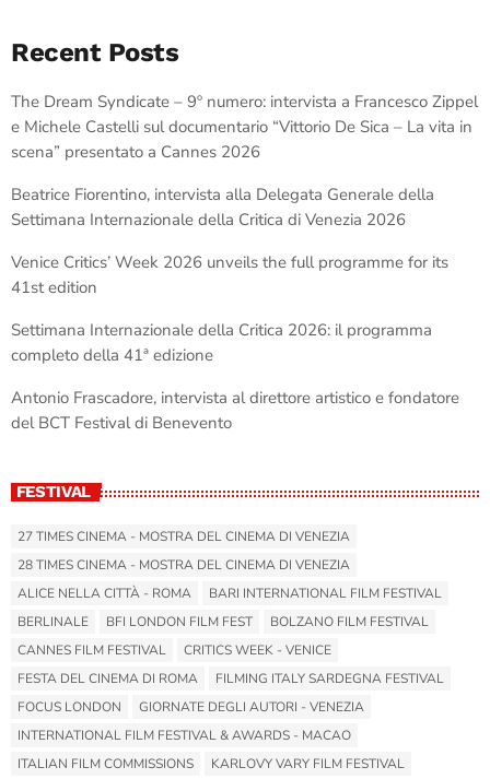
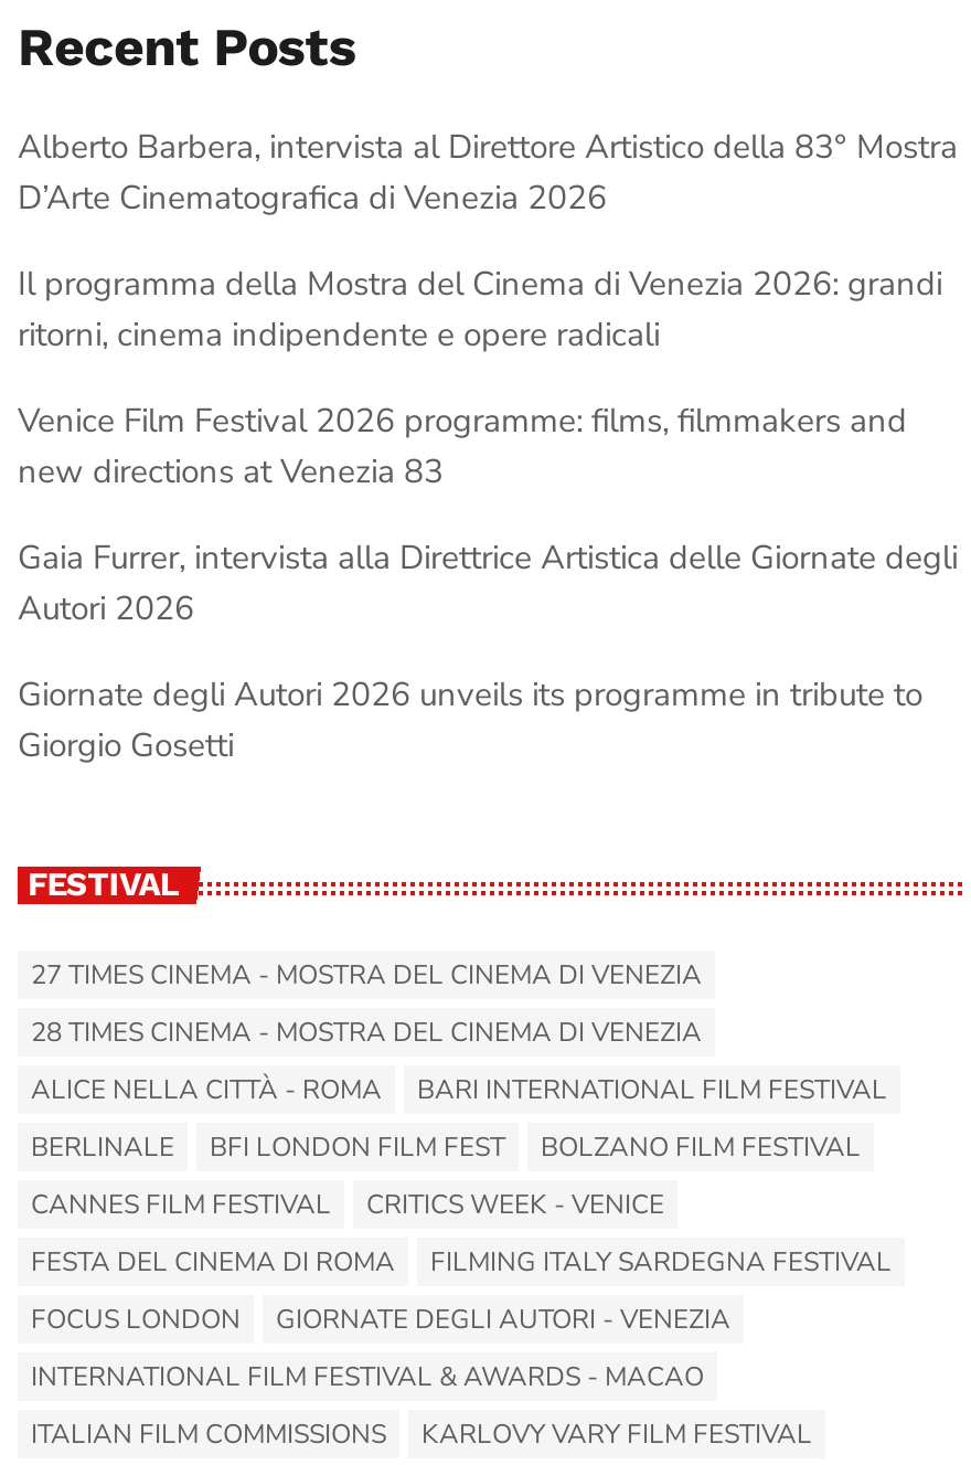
[11,90,478,162] The Dream Syndicate – 9º numero: intervista a Francesco Zippel | e Michele Castelli sul documentario “Vittorio De Sica – La vita in | scena” presentato a Cannes 2026 -> [18,124,958,219] Alberto Barbera, intervista al Direttore Artistico della 83° Mostra | D’Arte Cinematografica di Venezia 2026
[11,183,434,230] Beatrice Fiorentino, intervista alla Delegata Generale della | Settimana Internazionale della Critica di Venezia 2026 -> [18,261,942,356] Il programma della Mostra del Cinema di Venezia 2026: grandi | ritorni, cinema indipendente e opere radicali
[11,251,448,298] Venice Critics’ Week 2026 unveils the full programme for its | 41st edition -> [18,398,907,493] Venice Film Festival 2026 programme: films, filmmakers and | new directions at Venezia 83
[11,319,432,366] Settimana Internazionale della Critica 2026: il programma | completo della 41ª edizione -> [18,535,958,629] Gaia Furrer, intervista alla Direttrice Artistica delle Giornate degli | Autori 2026
[11,386,459,433] Antonio Frascadore, intervista al direttore artistico e fondatore | del BCT Festival di Benevento -> [18,671,922,766] Giornate degli Autori 2026 unveils its programme in tribute to | Giorgio Gosetti

